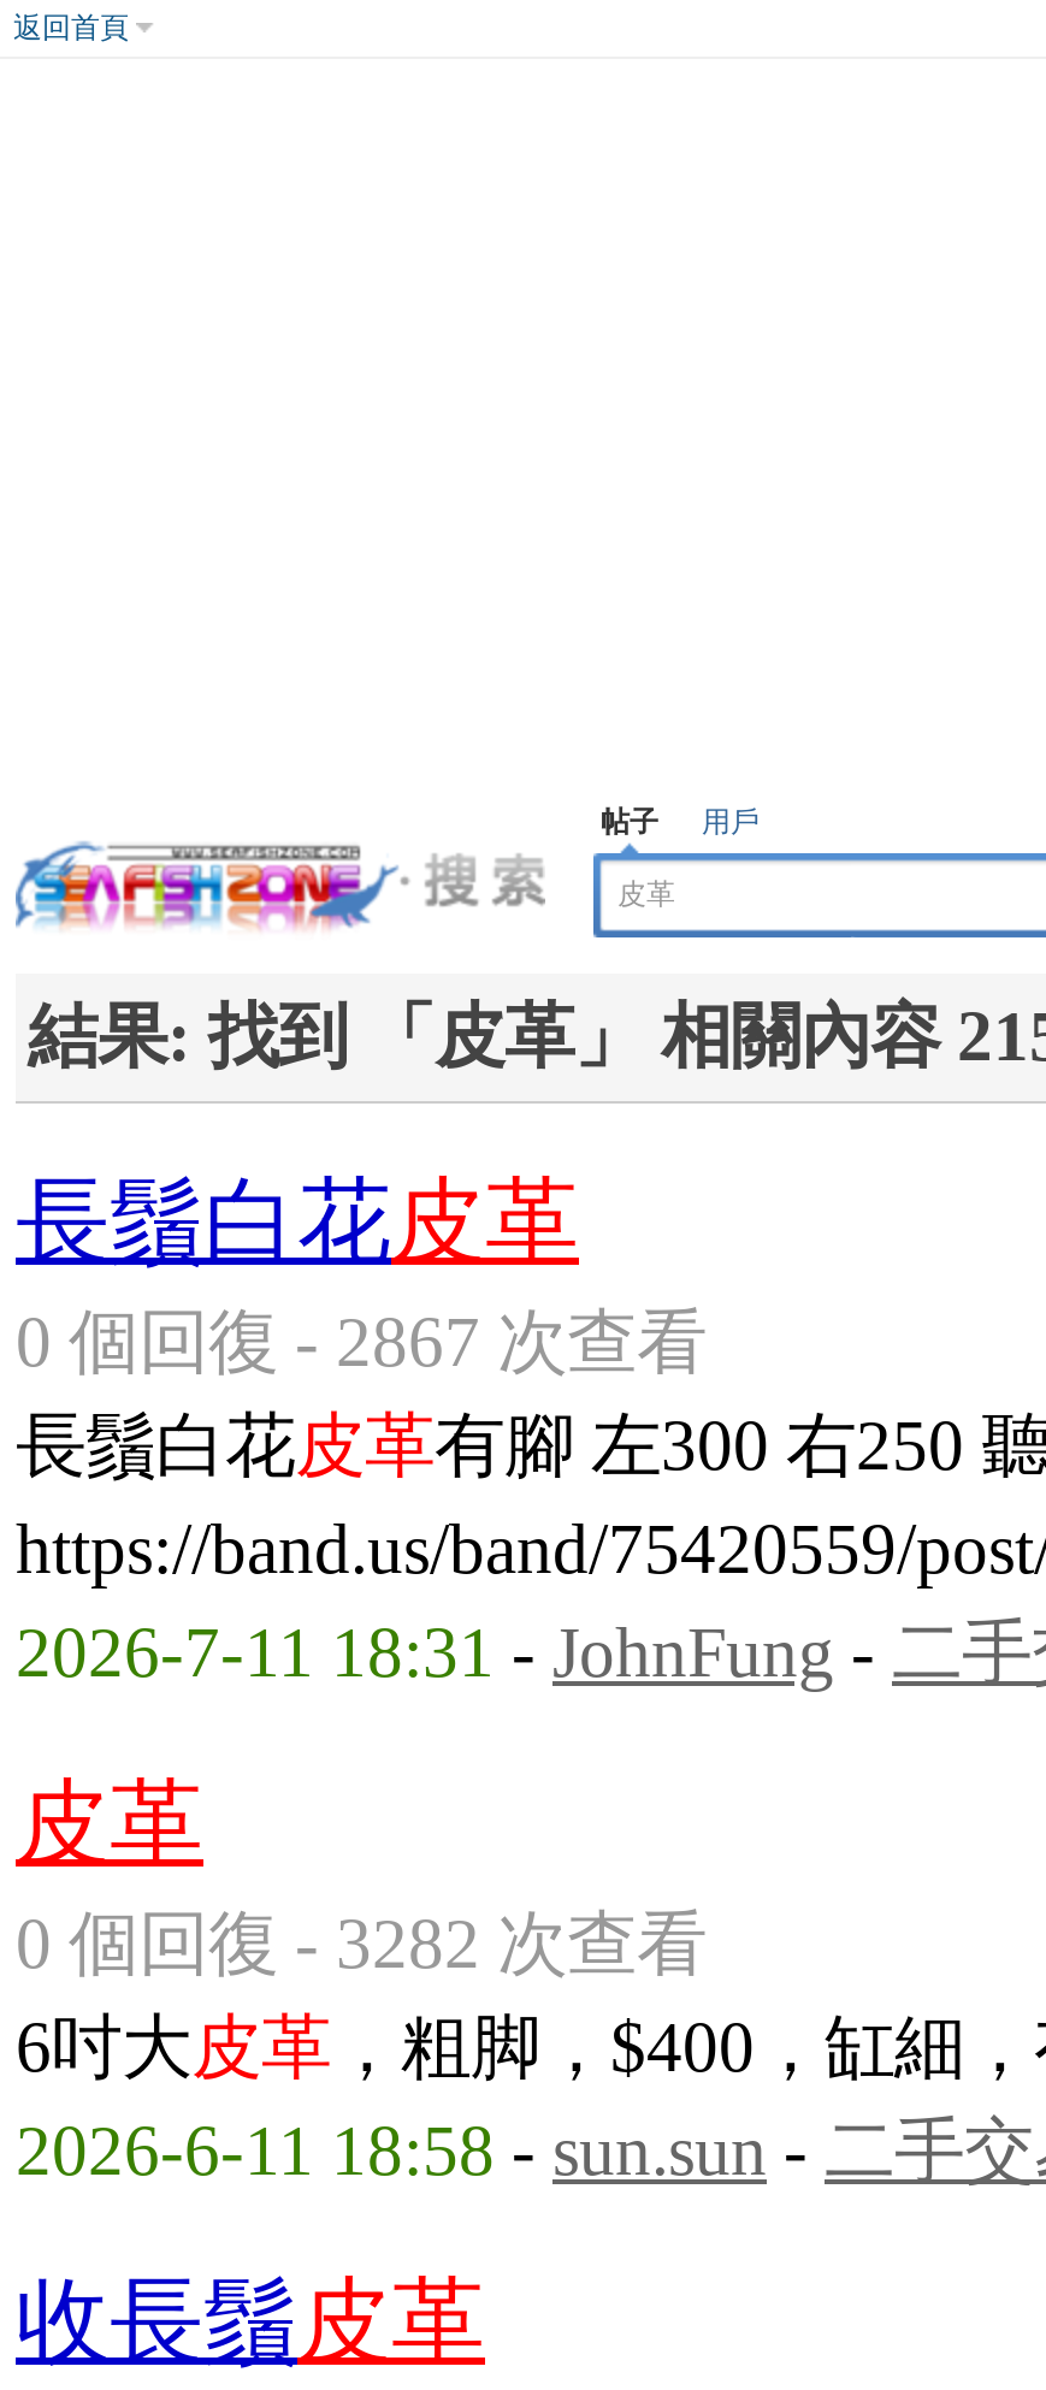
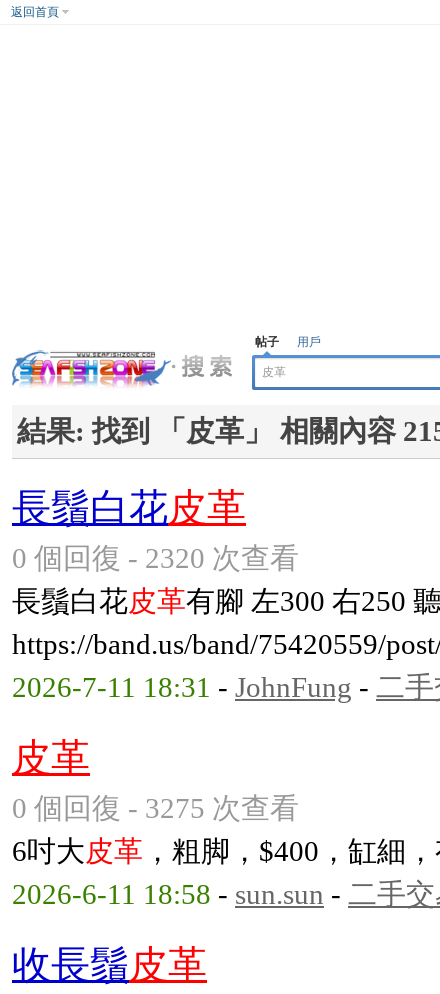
[16,1303,707,1380] 0 個回復 - 2867 次查看 -> [12,542,299,574] 0 個回復 - 2320 次查看
[16,1905,707,1982] 0 個回復 - 3282 次查看 -> [12,792,299,824] 0 個回復 - 3275 次查看

